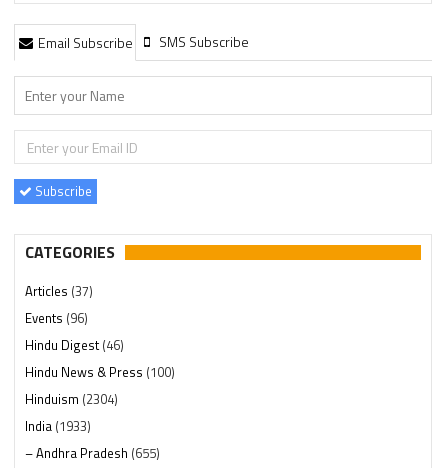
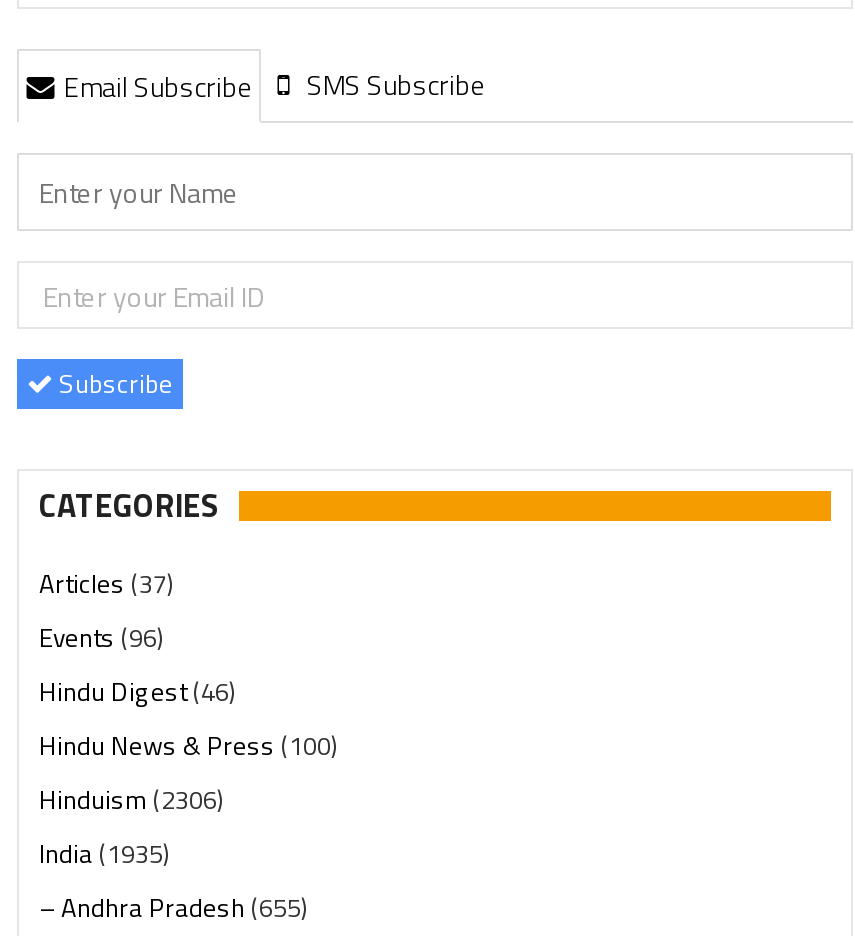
[25,389,118,409] Hinduism (2304) -> [39,779,225,819] Hinduism (2306)
[25,416,91,436] India (1933) -> [39,833,171,873] India (1935)

